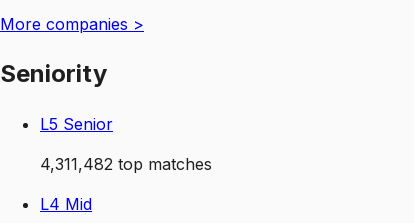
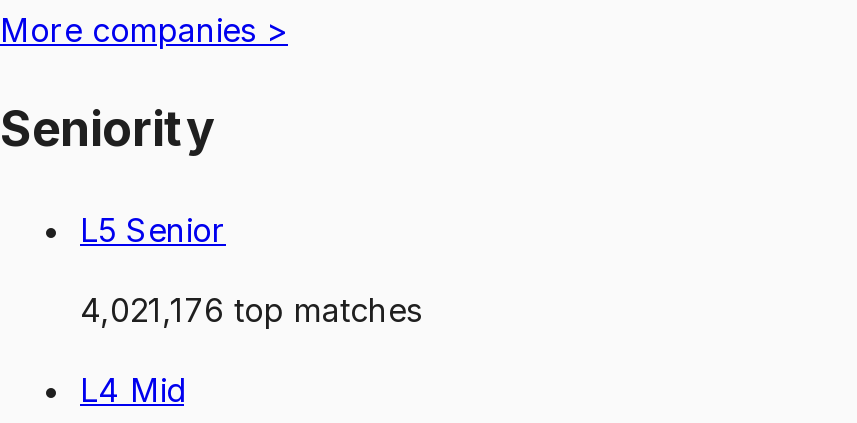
[40,154,212,174] 4,311,482 top matches -> [80,290,422,330] 4,021,176 top matches

